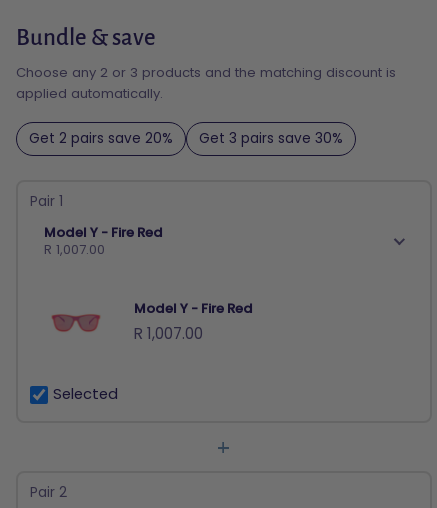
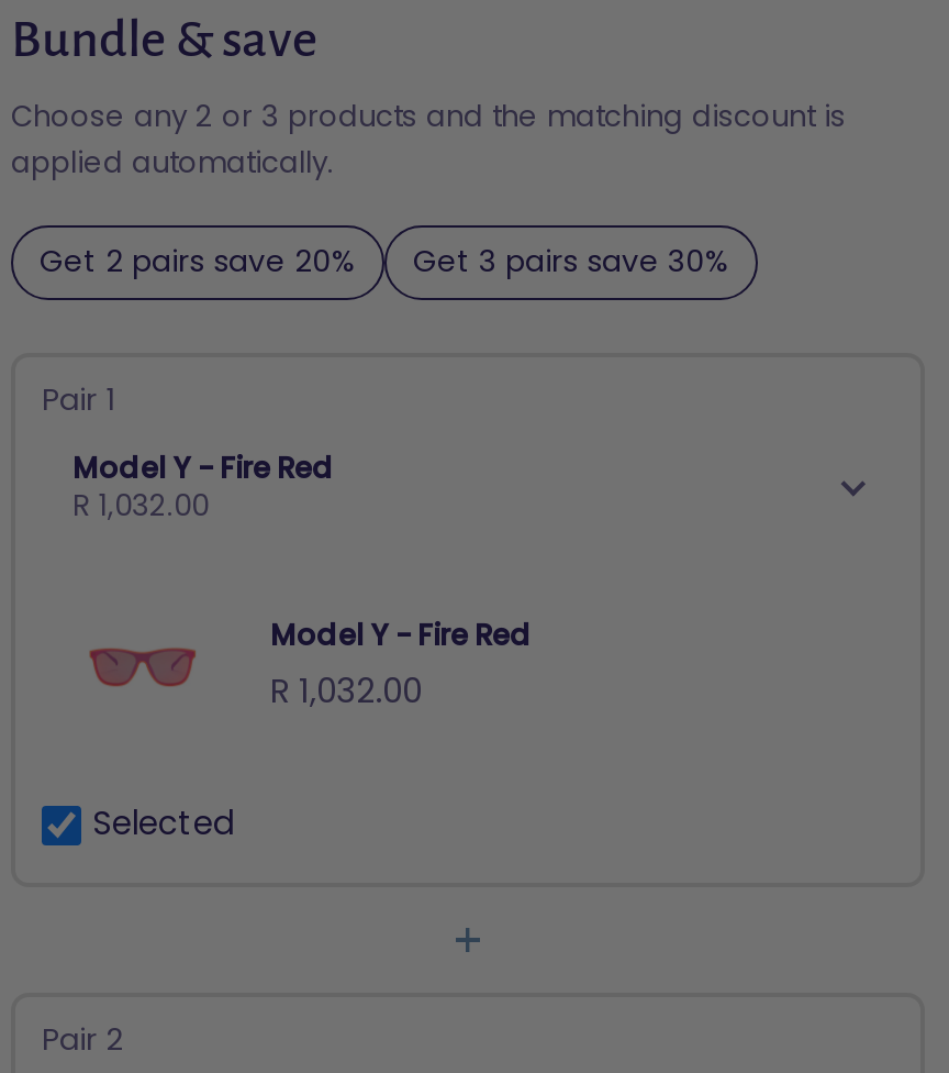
[44,239,105,258] R 1,007.00 -> [72,484,209,526] R 1,032.00
[134,322,203,343] R 1,007.00 -> [270,666,422,712] R 1,032.00

